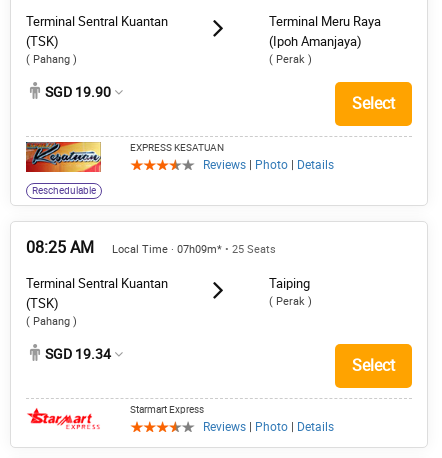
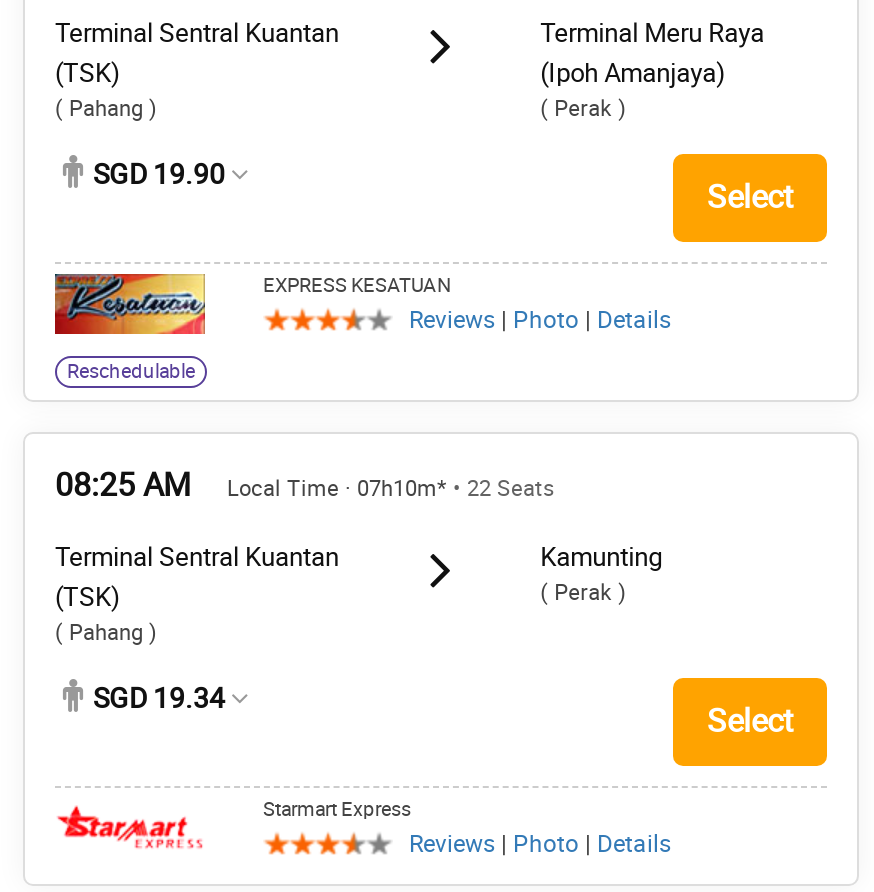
[112,243,276,256] Local Time · 07h09m* • 25 Seats -> [227,476,555,502] Local Time · 07h10m* • 22 Seats
[269,276,310,291] Taiping -> [540,542,662,572] Kamunting

